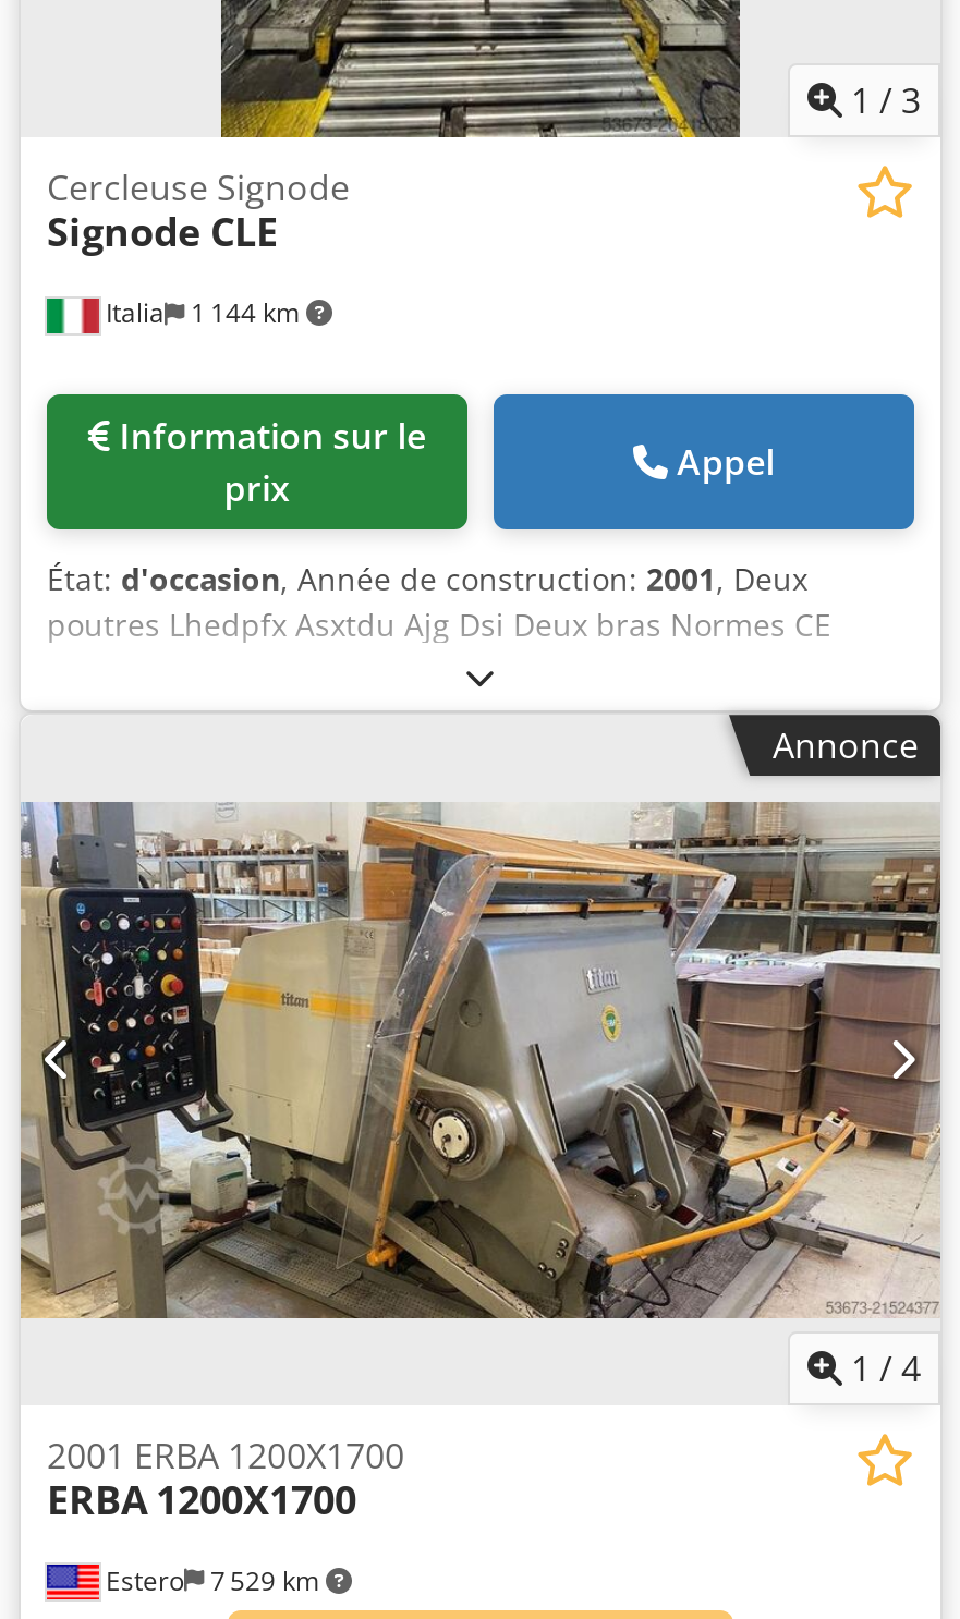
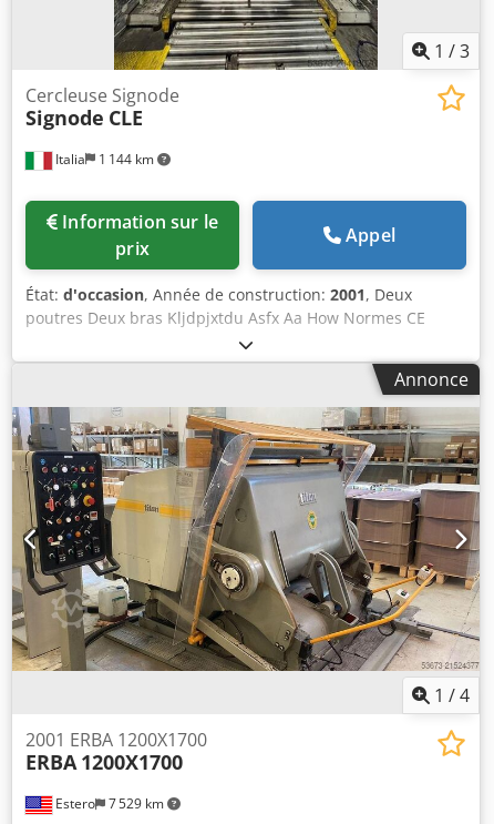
[47,603,831,645] poutres Lhedpfx Asxtdu Ajg Dsi Deux bras Normes CE -> [25,307,425,328] poutres Deux bras Kljdpjxtdu Asfx Aa How Normes CE

